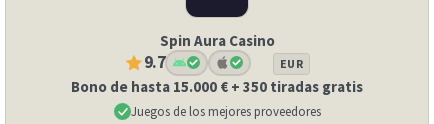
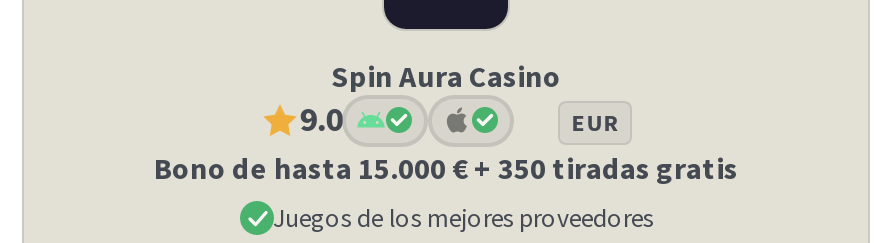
[144,51,165,73] 9.7 -> [300,98,343,142] 9.0

